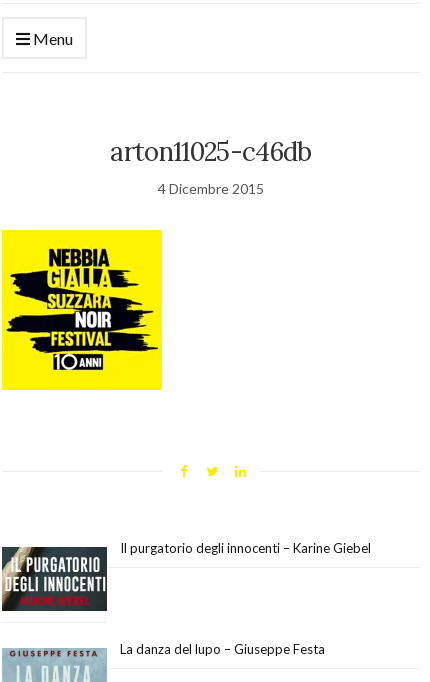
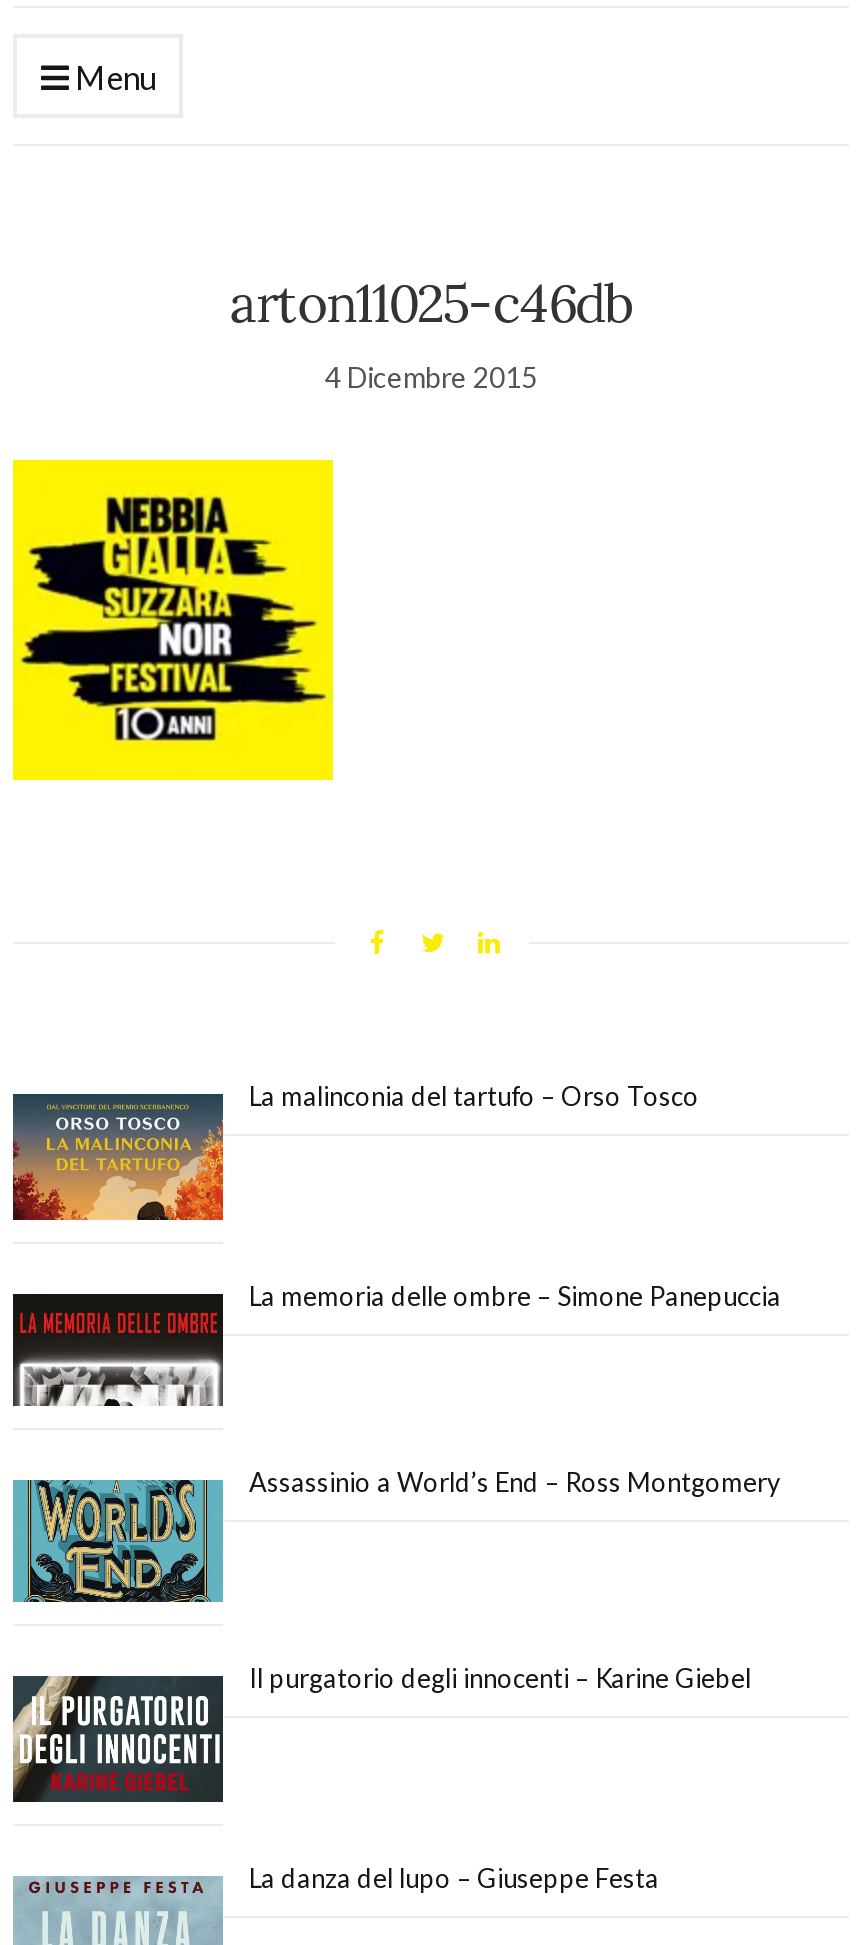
none -> [11,1080,699,1222] [image] | La malinconia del tartufo – Orso Tosco
none -> [11,1279,781,1408] [image] | La memoria delle ombre – Simone Panepuccia
none -> [15,1465,781,1604] [image] | Assassinio a World’s End – Ross Montgomery

